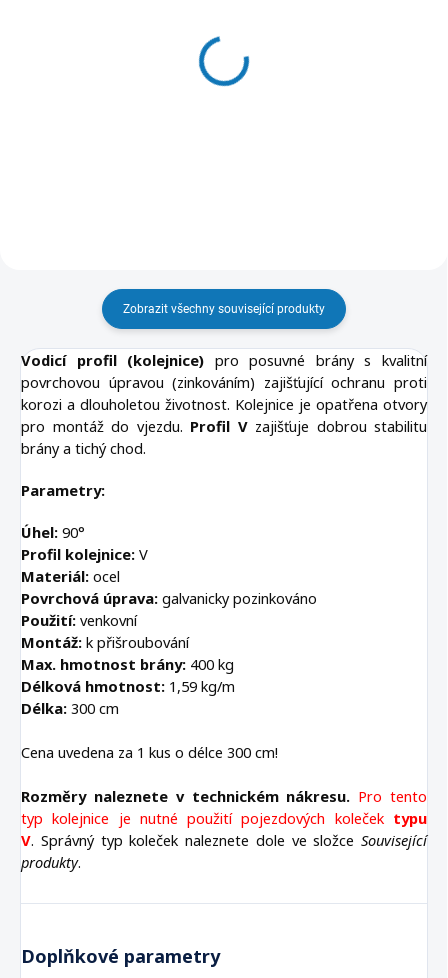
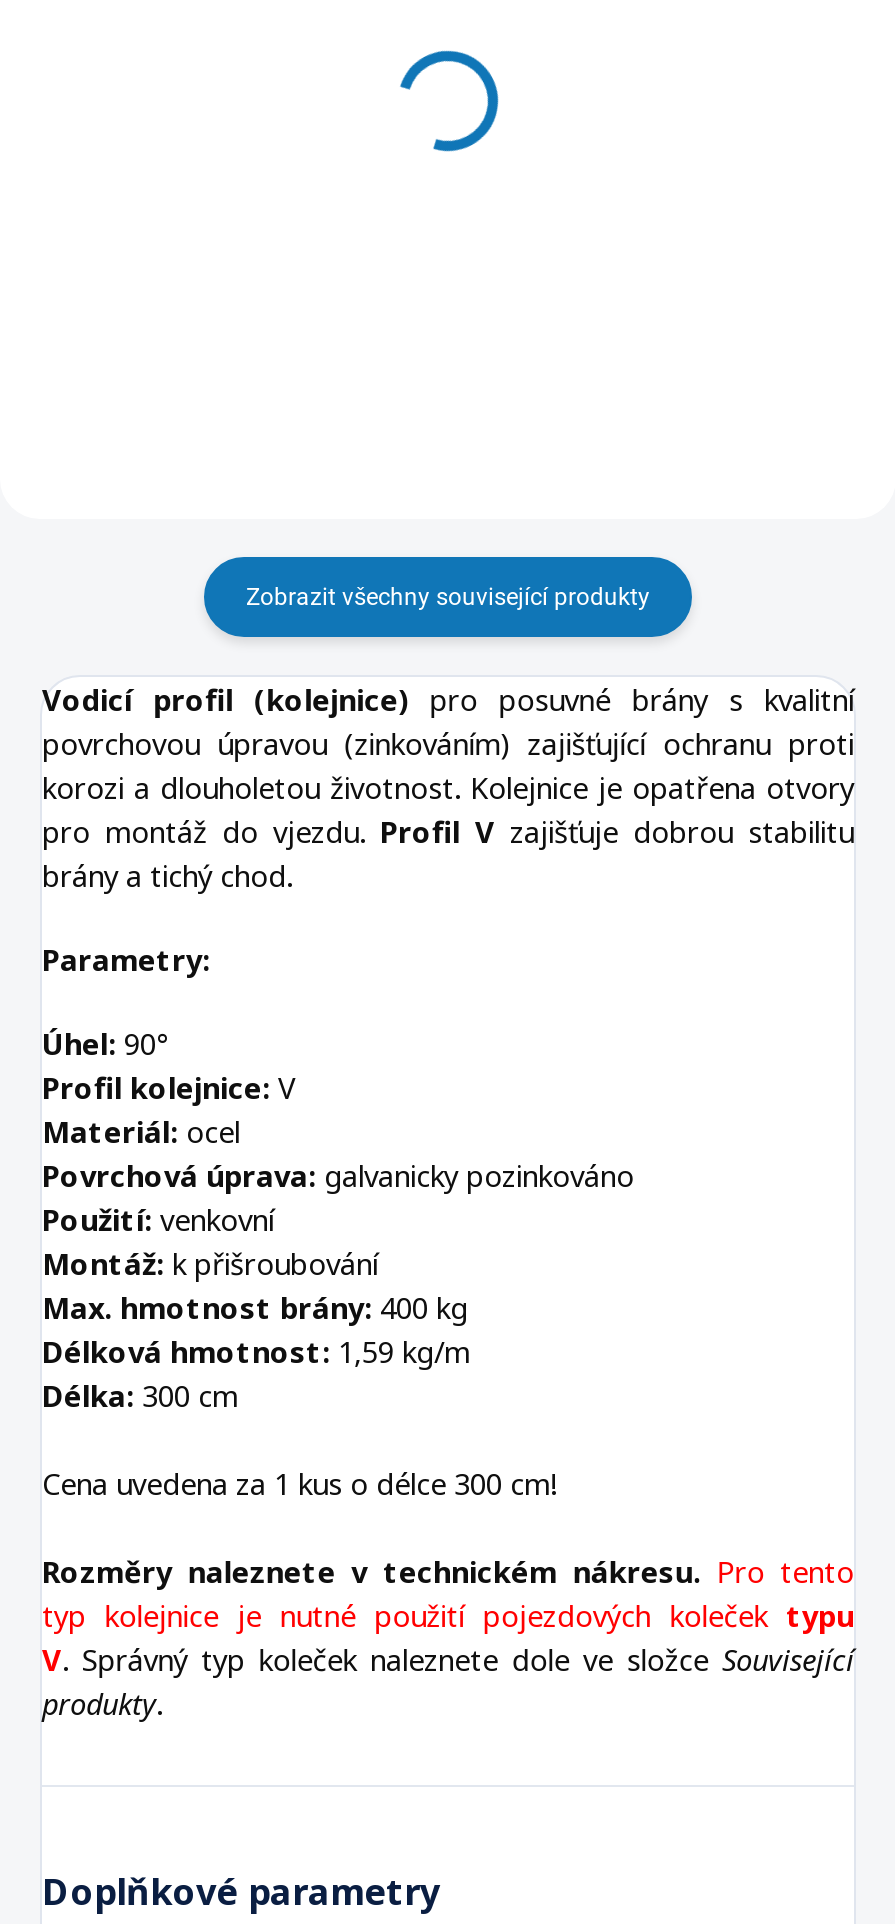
[198,36,248,85] [image] -> [398,49,498,147] [image]

